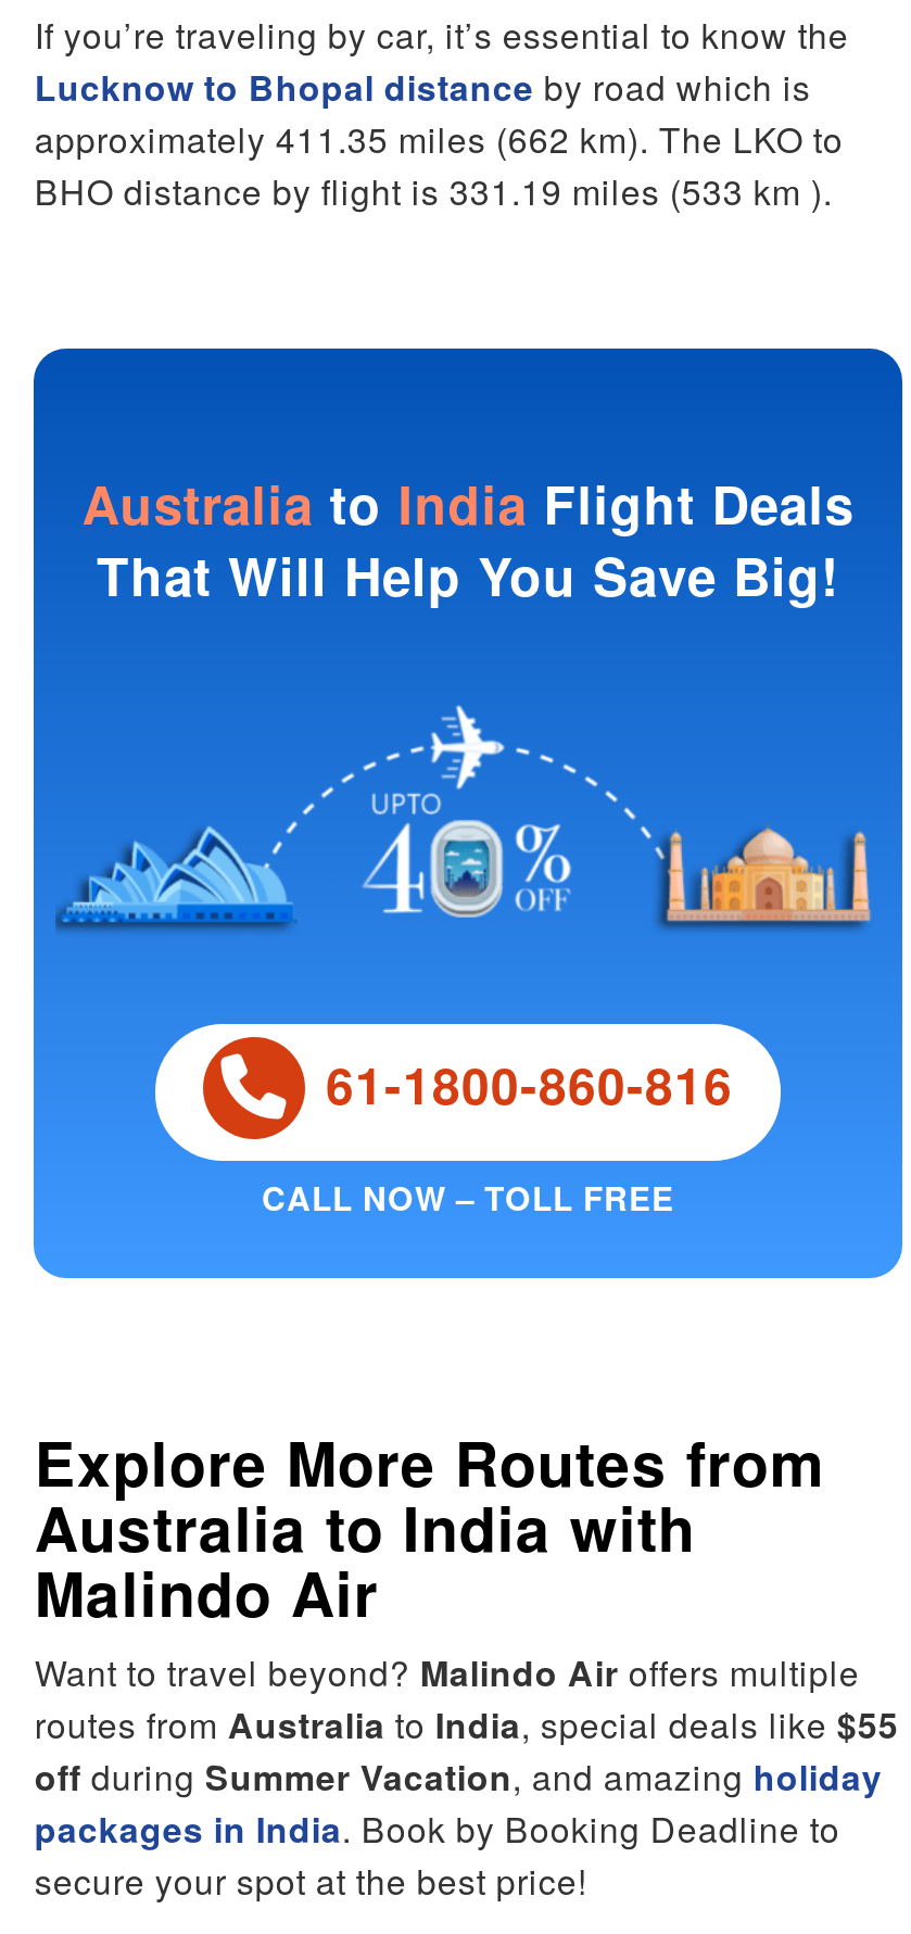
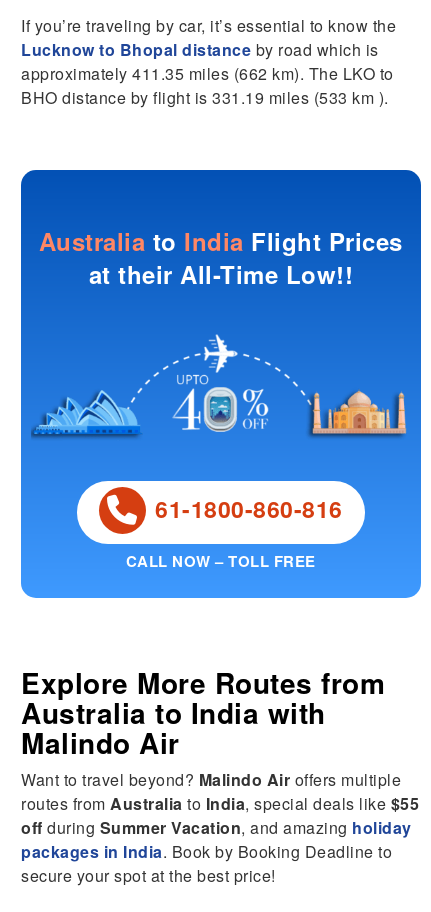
[82,466,854,611] Australia to India Flight Deals | That Will Help You Save Big! -> [39,224,403,291] Australia to India Flight Prices | at their All-Time Low!!

